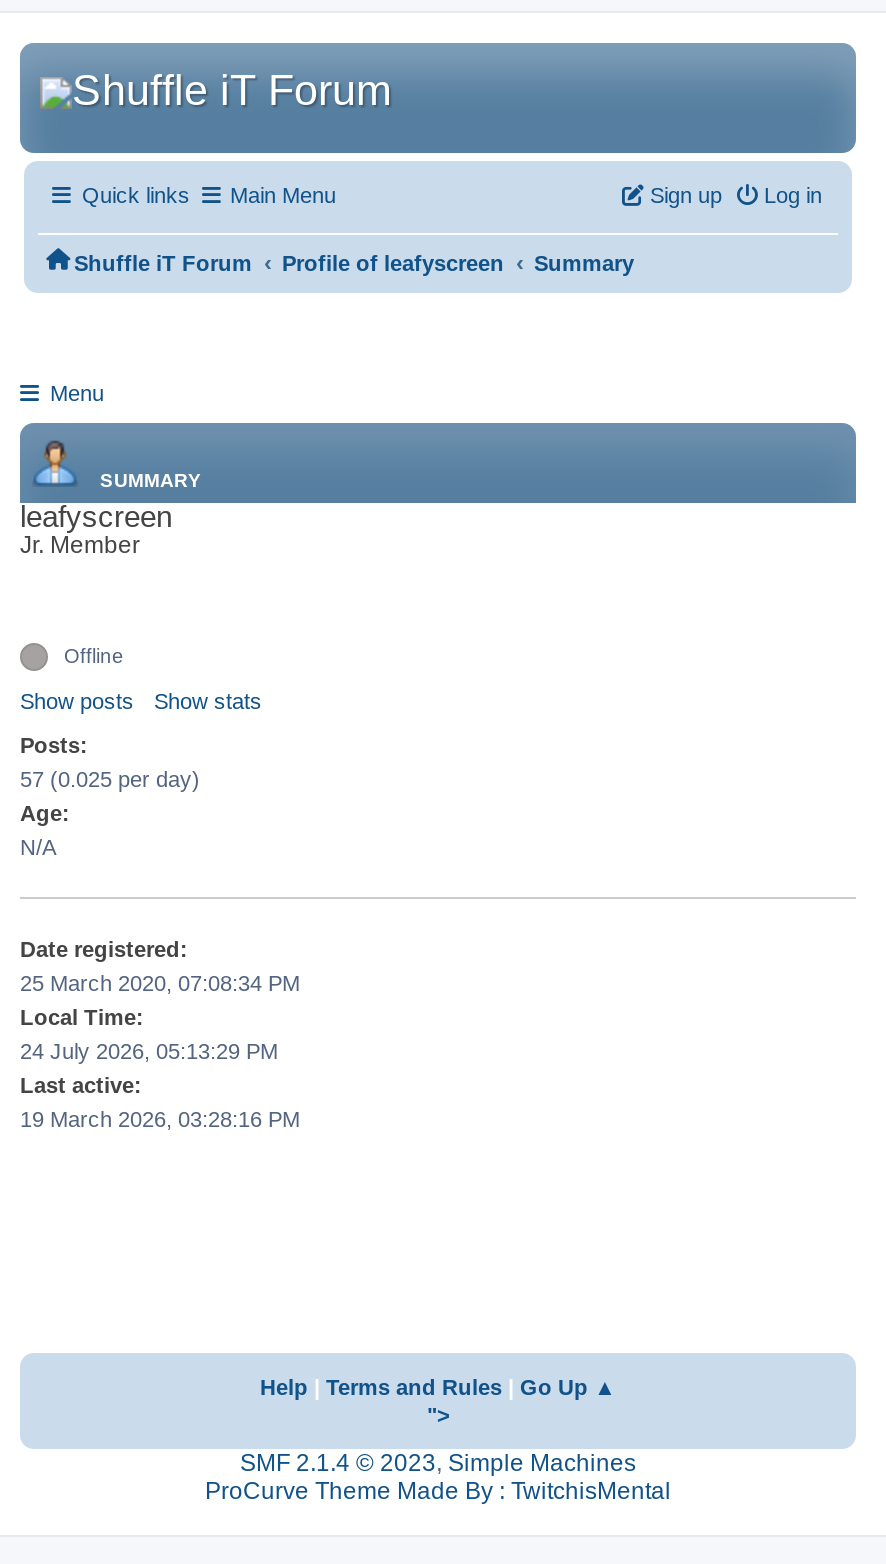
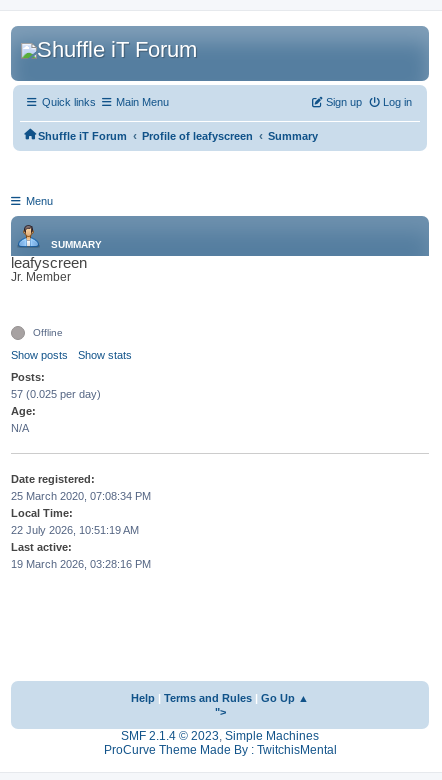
[20,1039,278,1063] 24 July 2026, 05:13:29 PM -> [11,524,139,536] 22 July 2026, 10:51:19 AM

